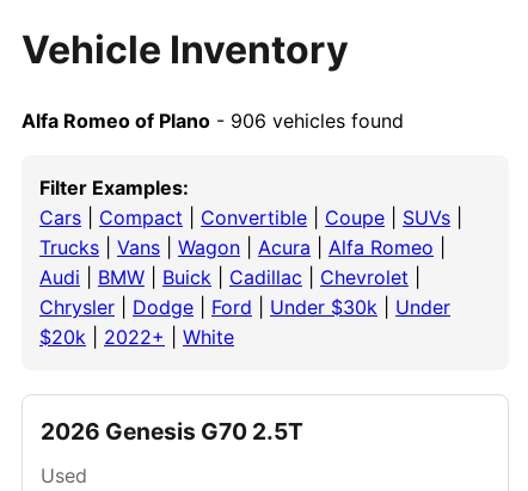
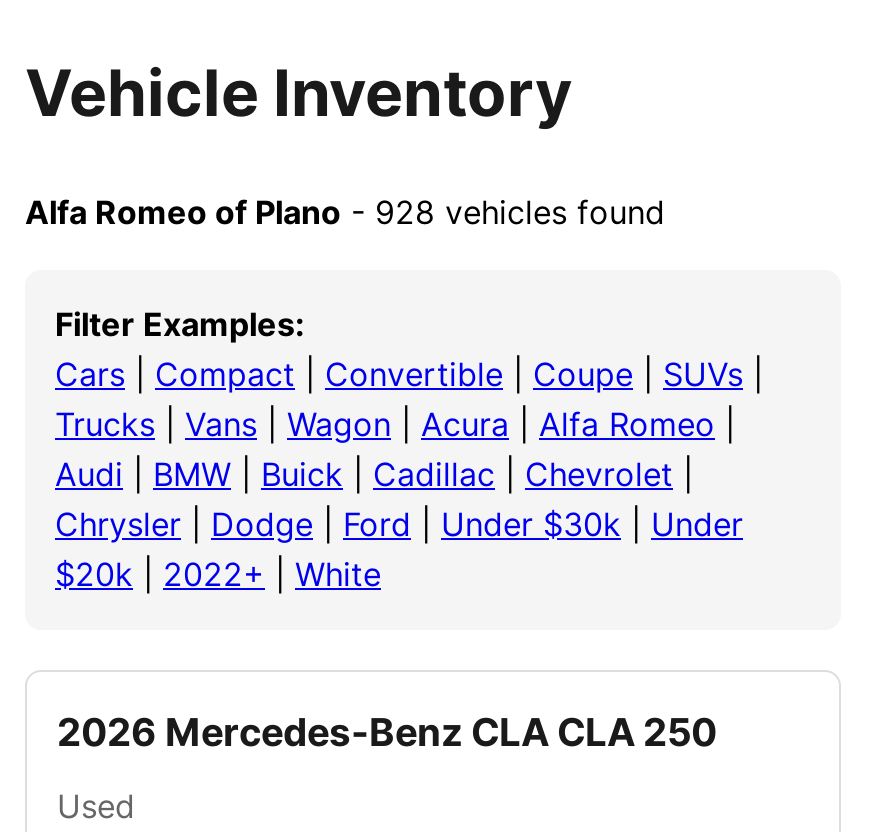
[22,109,404,132] Alfa Romeo of Plano - 906 vehicles found -> [25,192,665,232] Alfa Romeo of Plano - 928 vehicles found
[41,417,303,445] 2026 Genesis G70 2.5T -> [57,708,717,756] 2026 Mercedes-Benz CLA CLA 250

